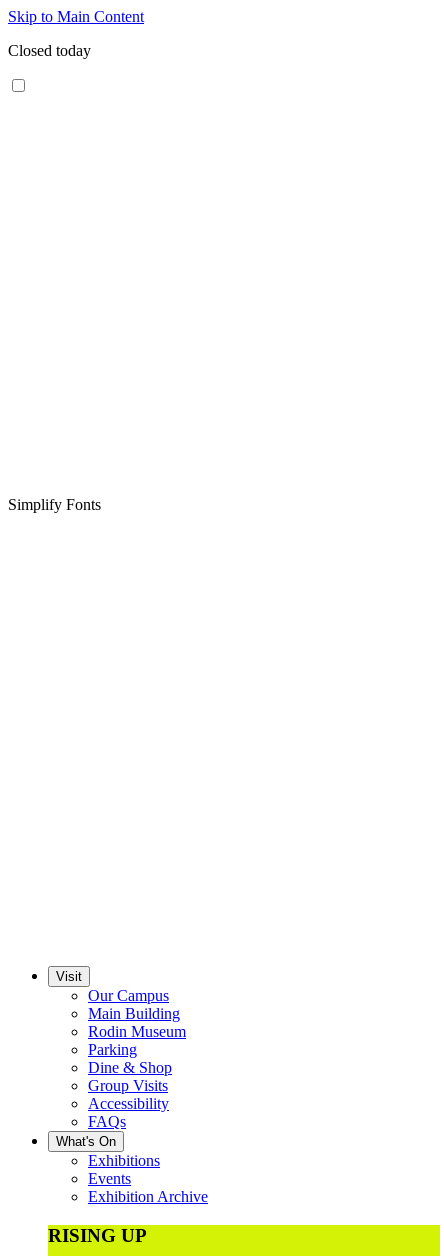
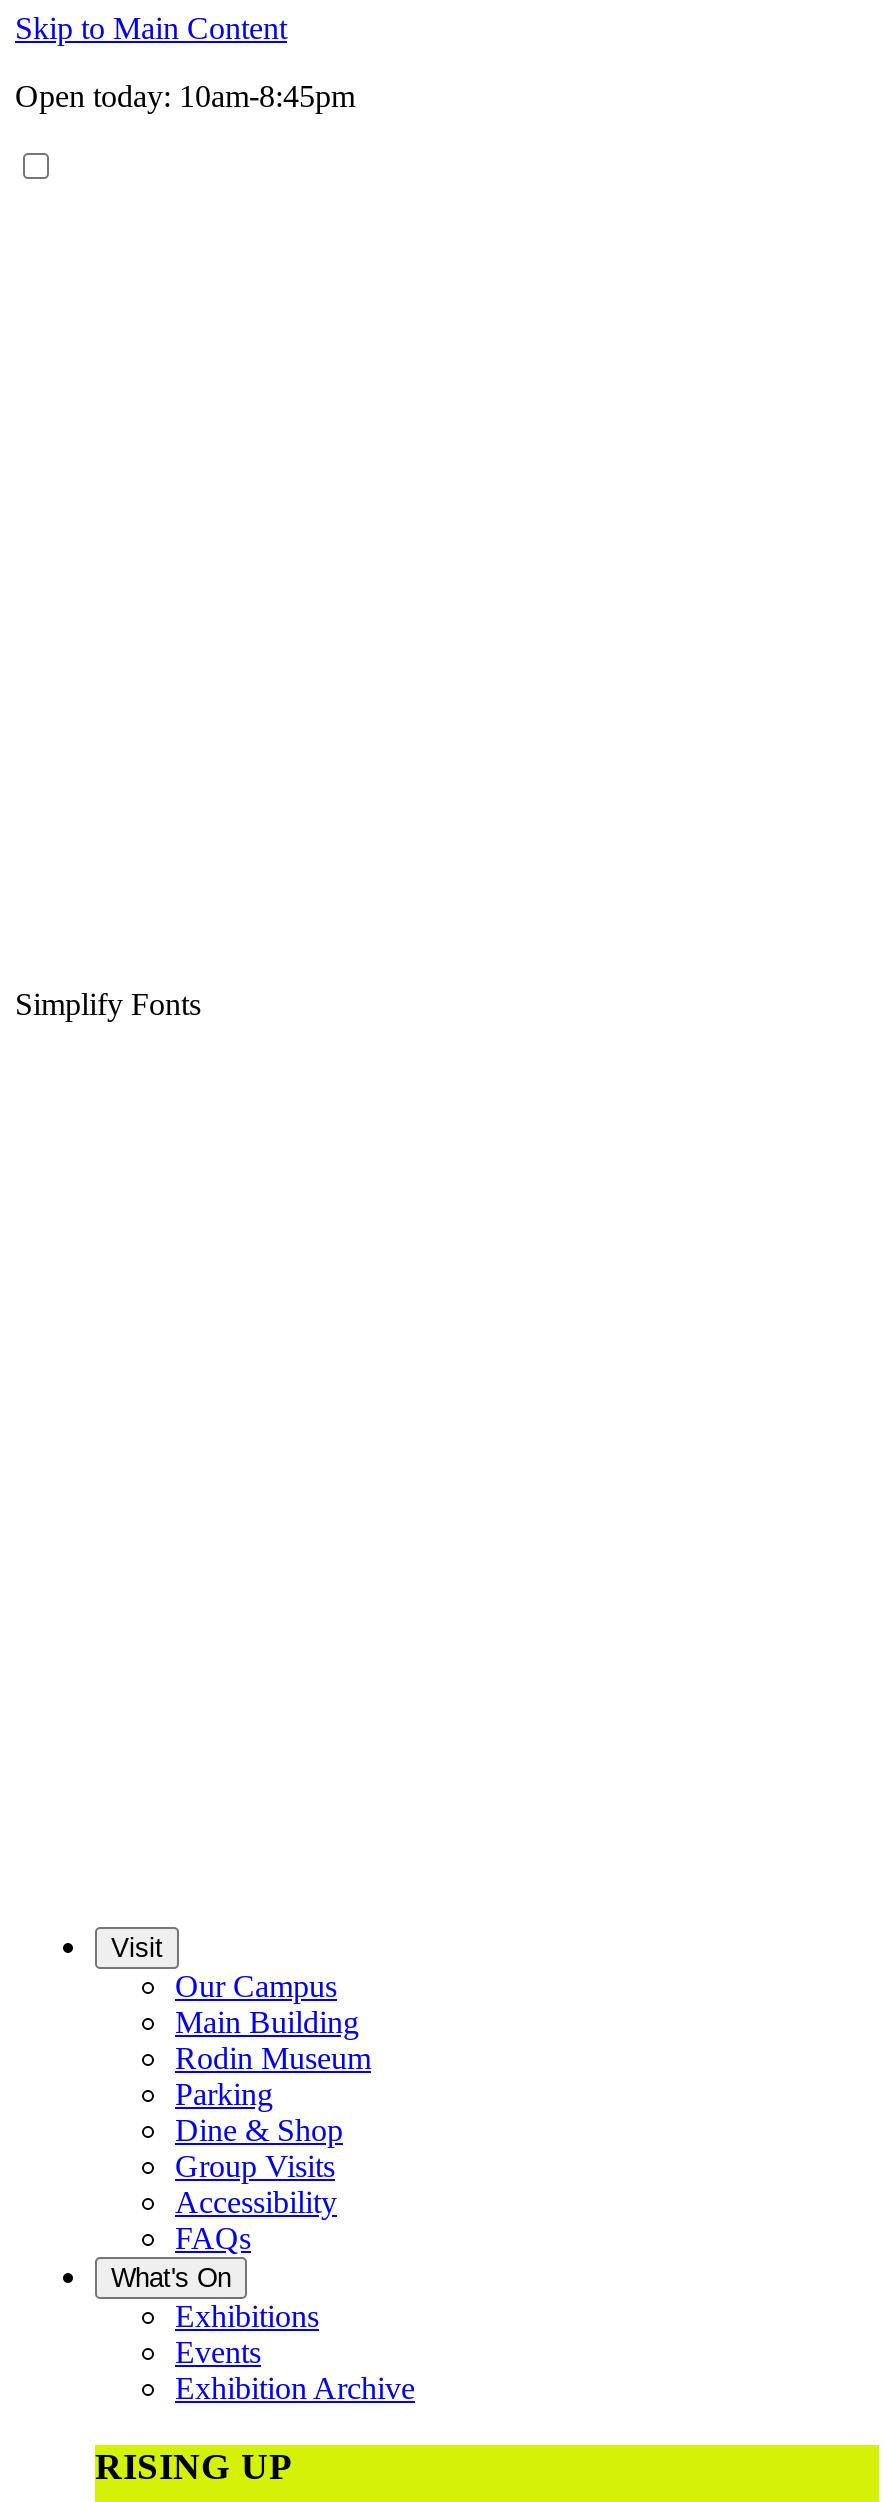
[8,42,91,59] Closed today -> [15,79,355,113] Open today: 10am-8:45pm

